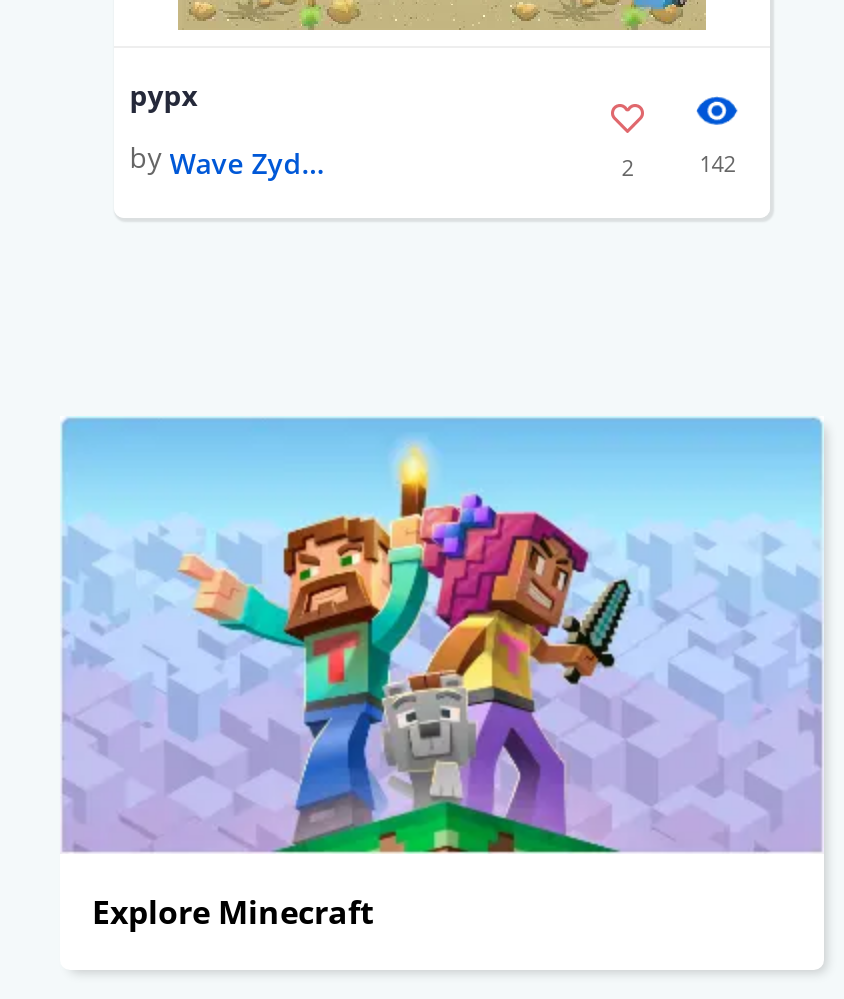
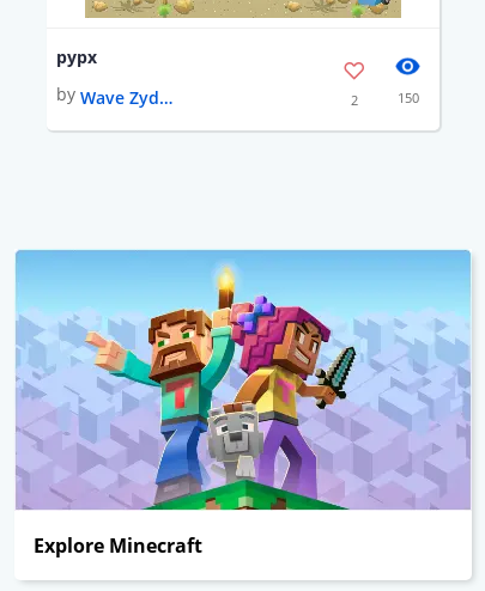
[699,147,735,177] 142 -> [397,88,419,106] 150

